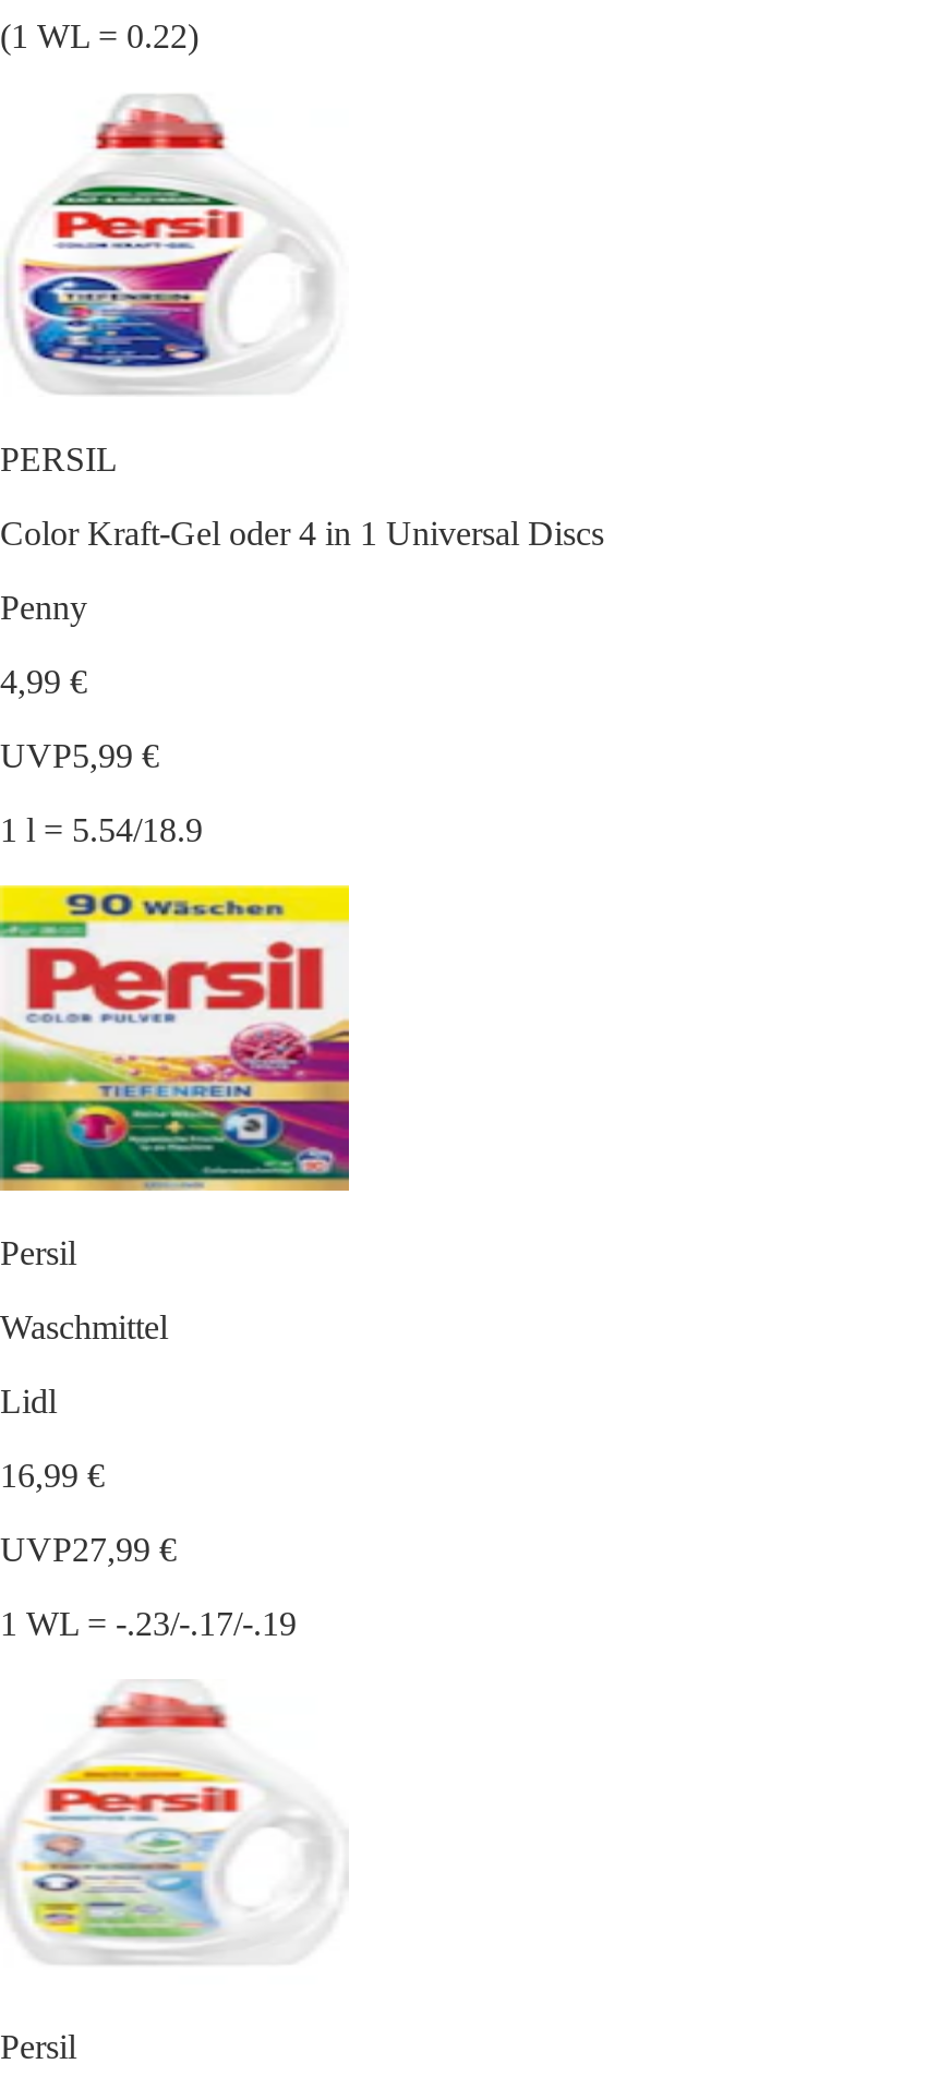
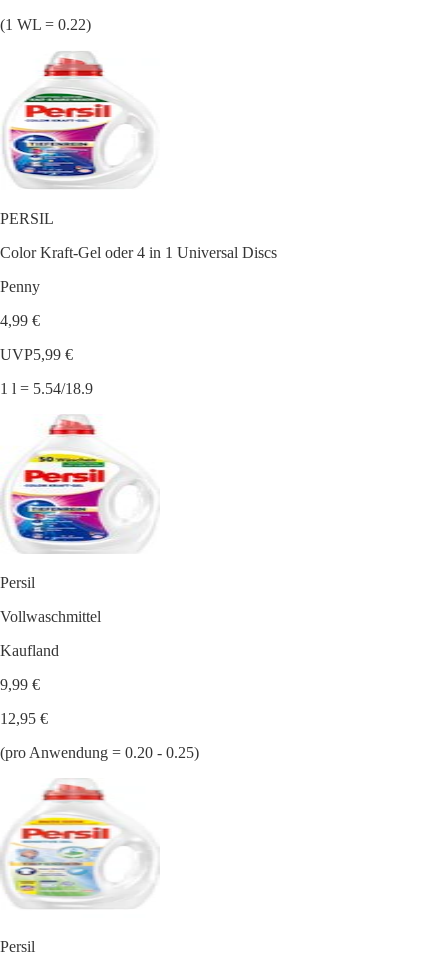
[7,883,351,1193] [image] -> [3,414,160,554] [image]
[0,1307,168,1344] Waschmittel -> [0,607,101,624] Vollwaschmittel
[0,1381,57,1419] Lidl -> [0,641,59,658] Kaufland
[0,1456,105,1493] 16,99 € -> [0,675,40,692] 9,99 €
[0,1530,177,1567] UVP27,99 € -> [0,709,48,726] 12,95 €
[0,1604,297,1641] 1 WL = -.23/-.17/-.19 -> [0,743,199,760] (pro Anwendung = 0.20 - 0.25)

